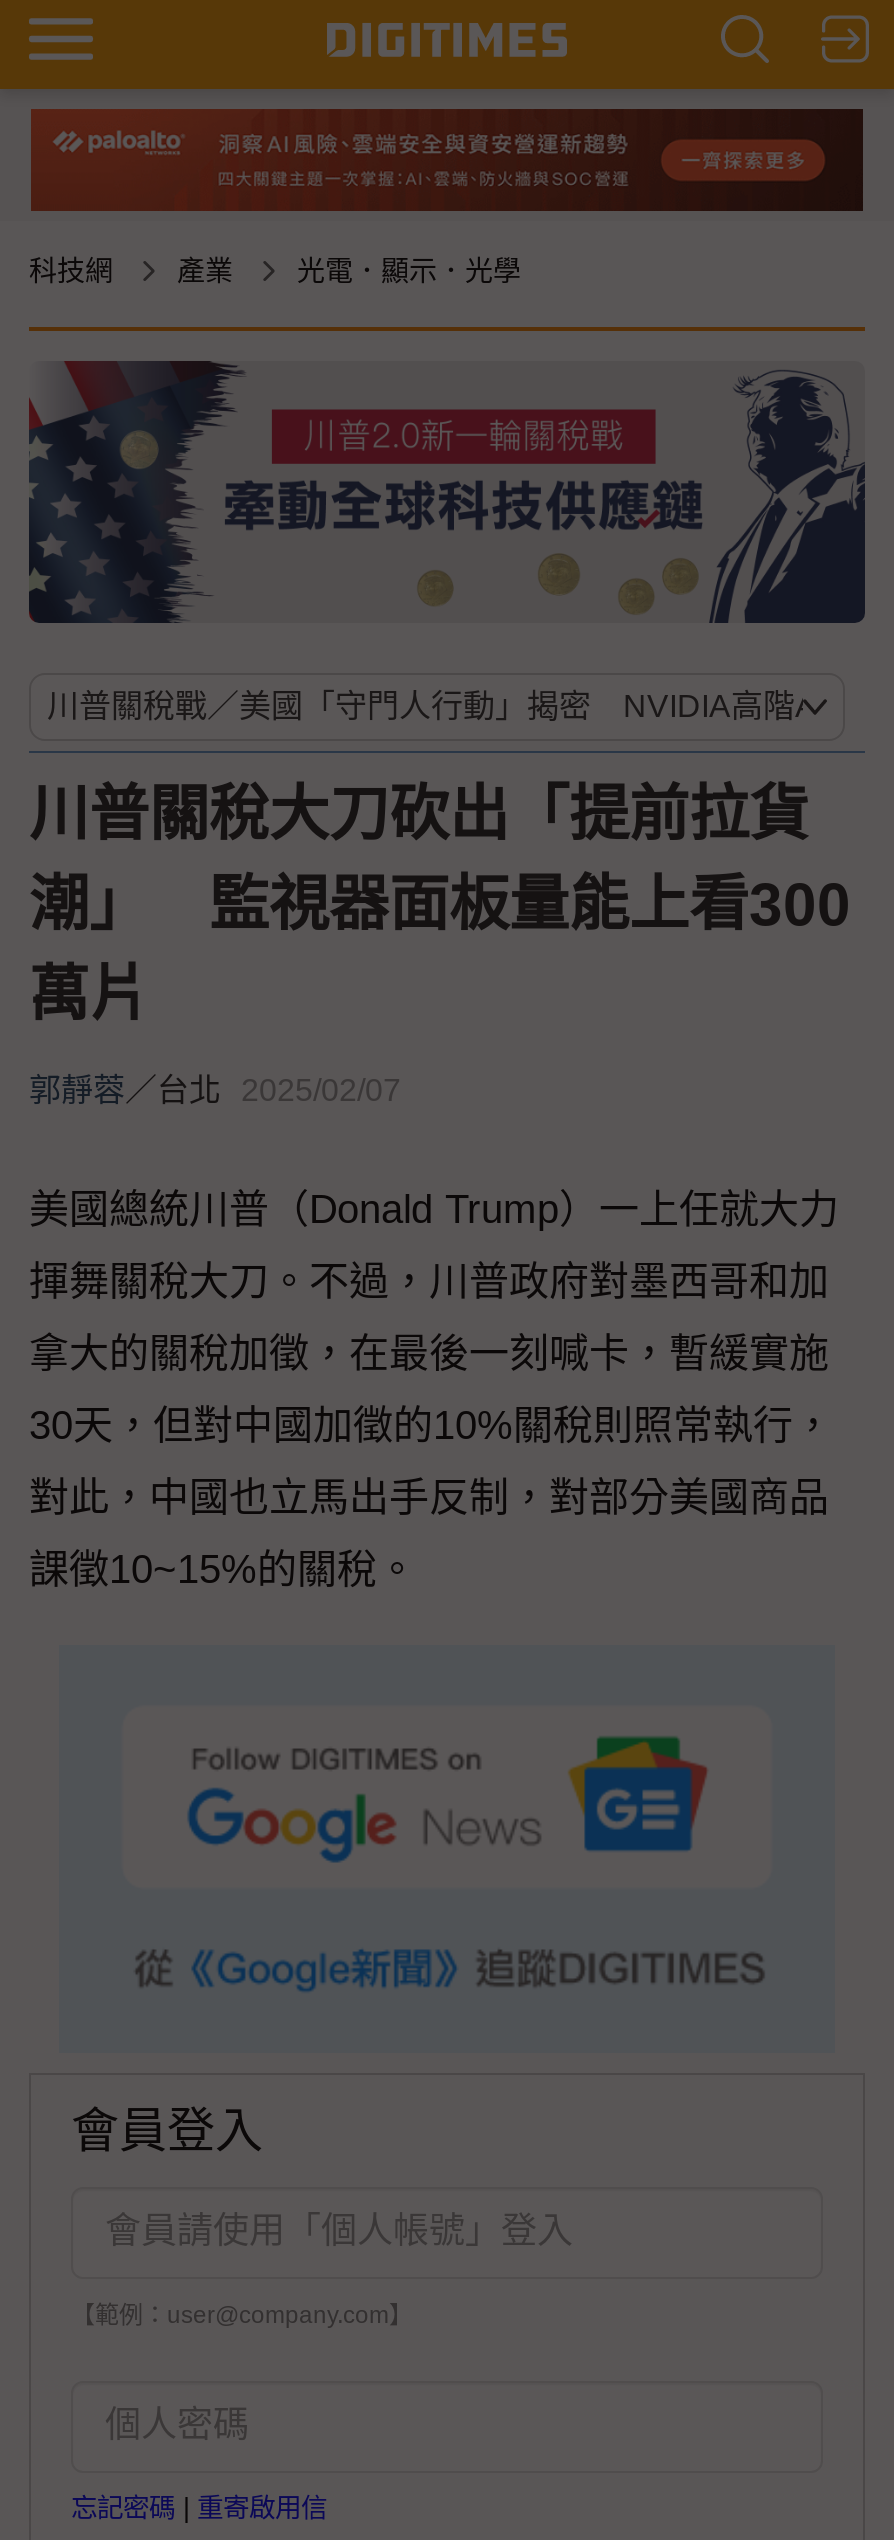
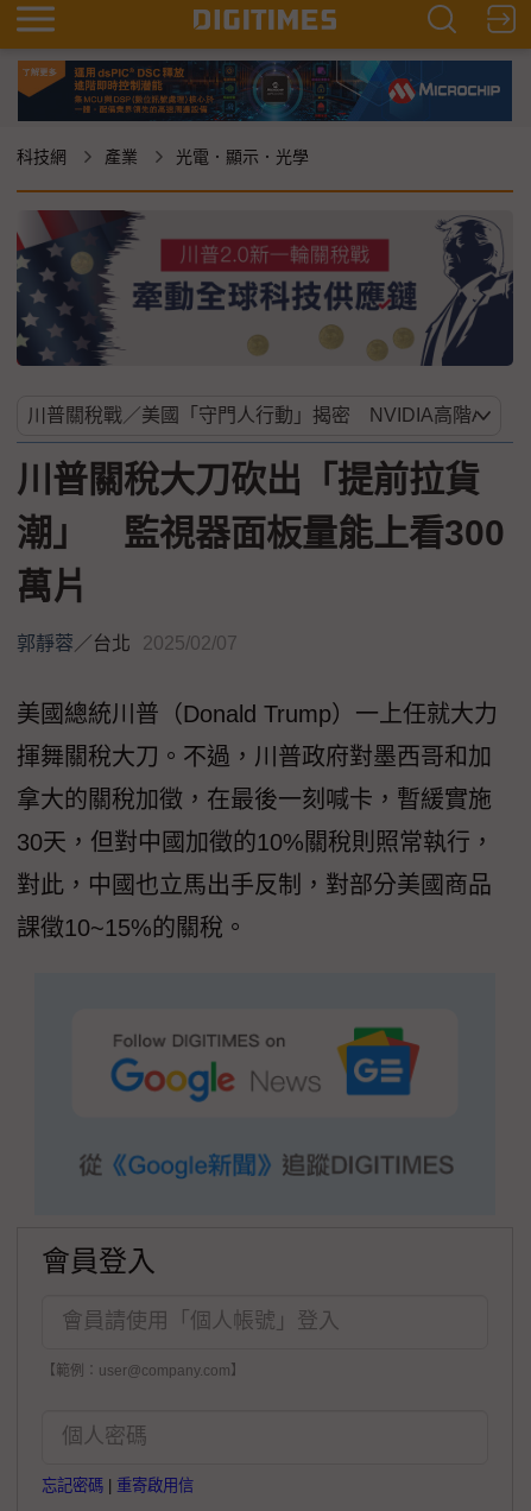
[29,107,865,213] [image] -> [17,59,513,122] [image]

